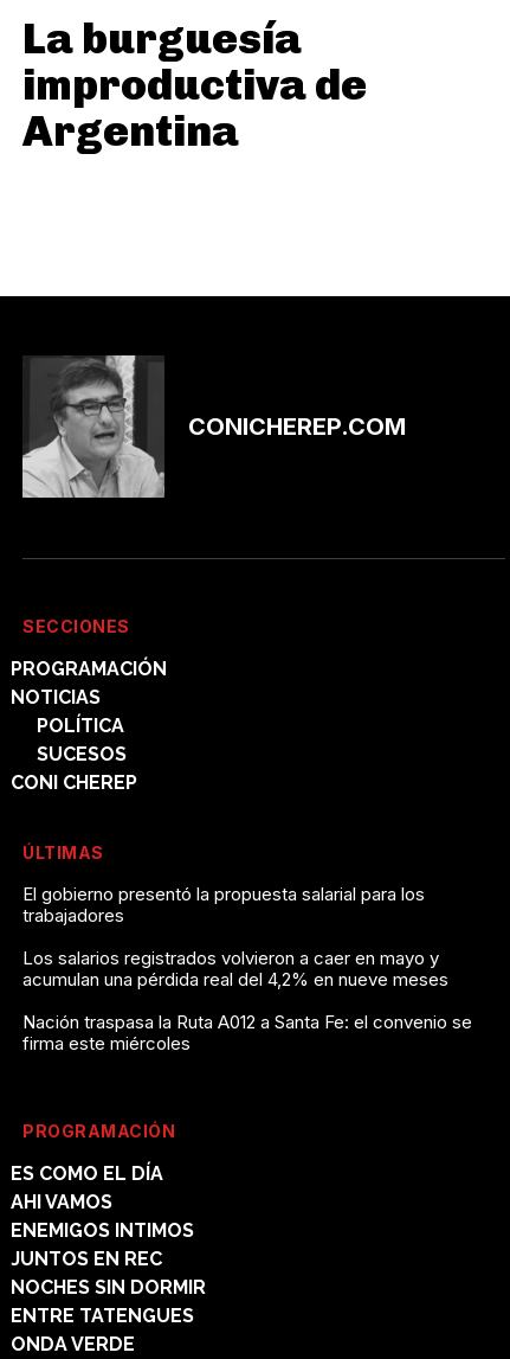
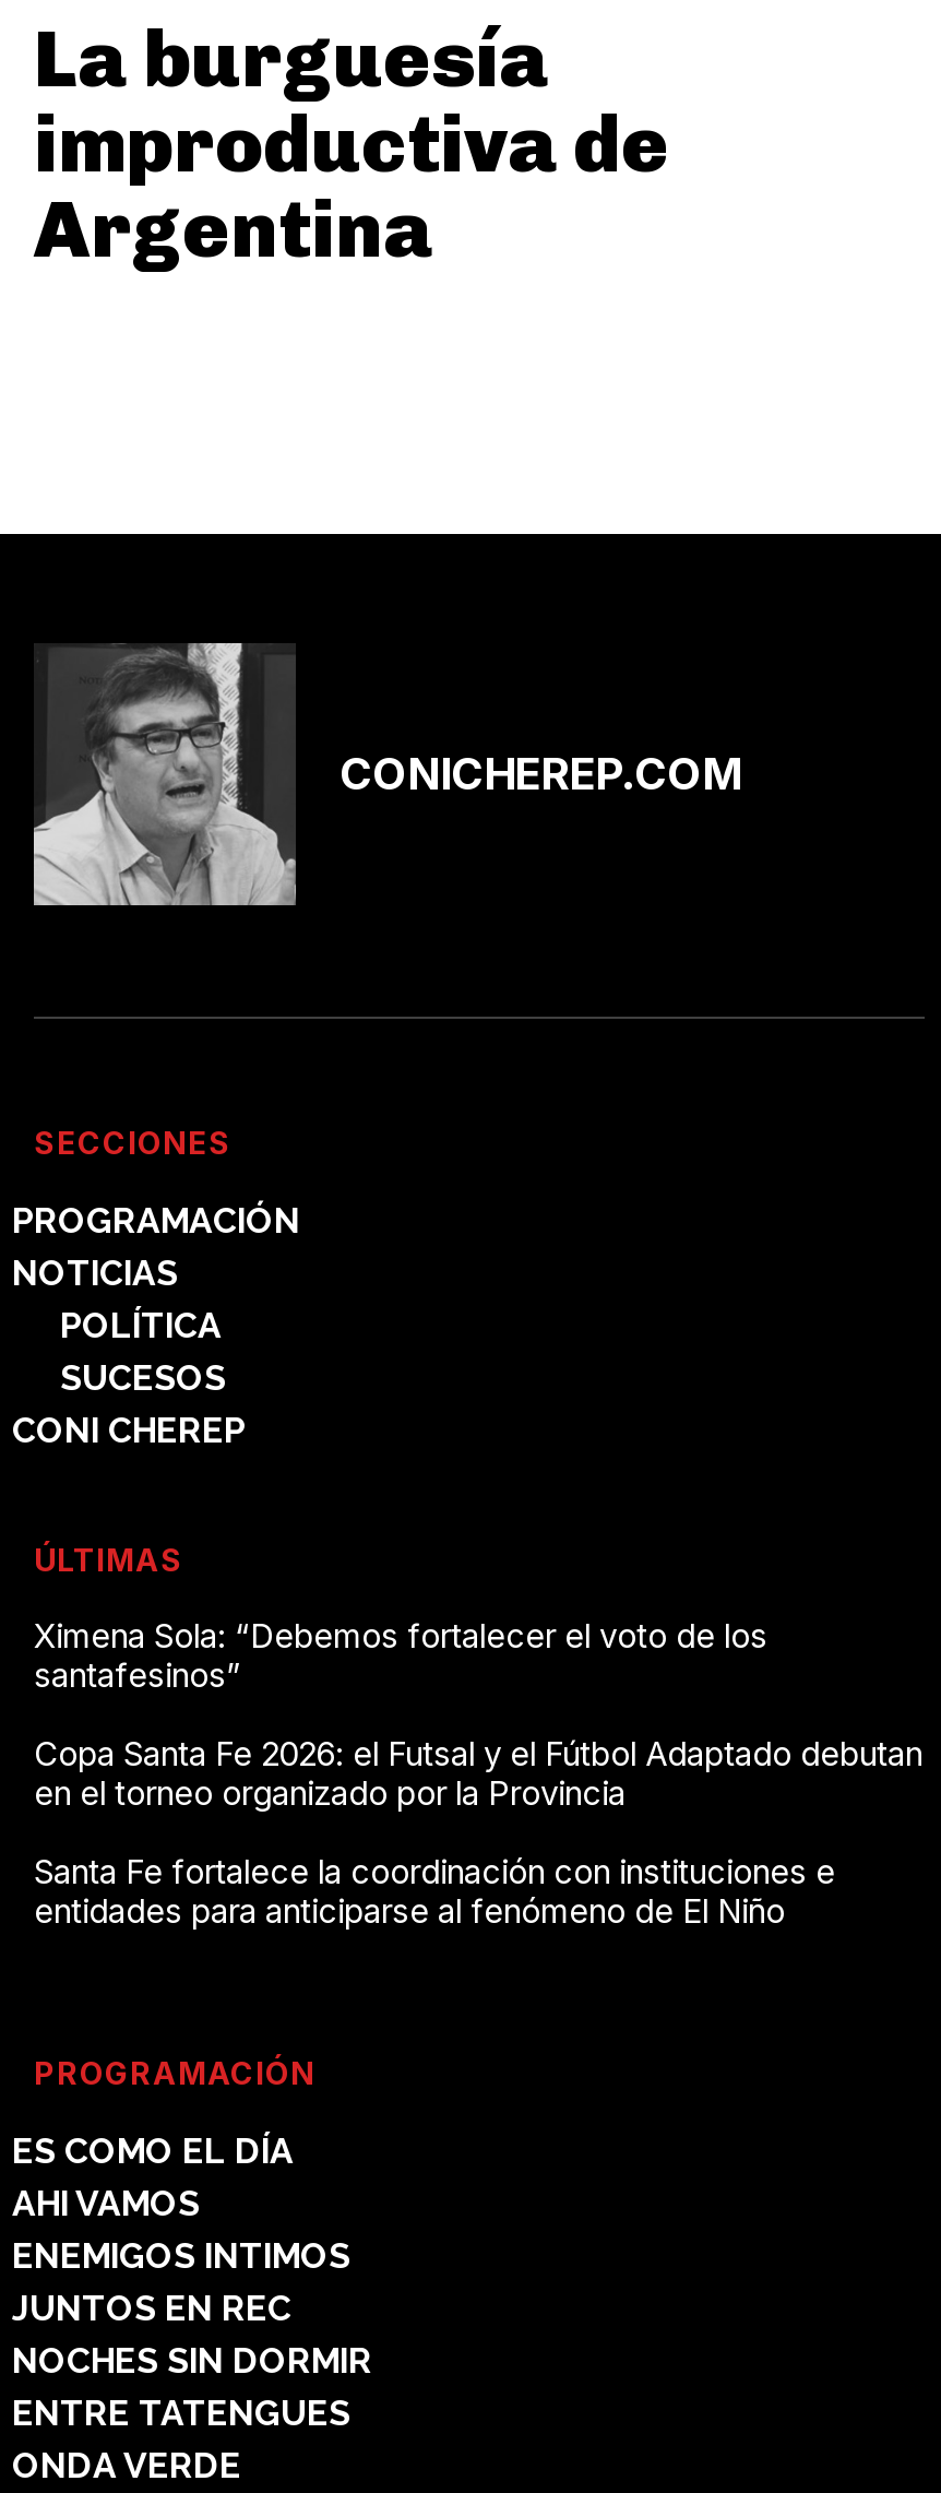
[22,883,425,927] El gobierno presentó la propuesta salarial para los | trabajadores -> [34,1615,767,1696] Ximena Sola: “Debemos fortalecer el voto de los | santafesinos”
[22,947,448,991] Los salarios registrados volvieron a caer en mayo y | acumulan una pérdida real del 4,2% en nueve meses -> [34,1733,922,1814] Copa Santa Fe 2026: el Futsal y el Fútbol Adaptado debutan | en el torneo organizado por la Provincia
[22,1011,472,1054] Nación traspasa la Ruta A012 a Santa Fe: el convenio se | firma este miércoles -> [34,1851,835,1932] Santa Fe fortalece la coordinación con instituciones e | entidades para anticiparse al fenómeno de El Niño

